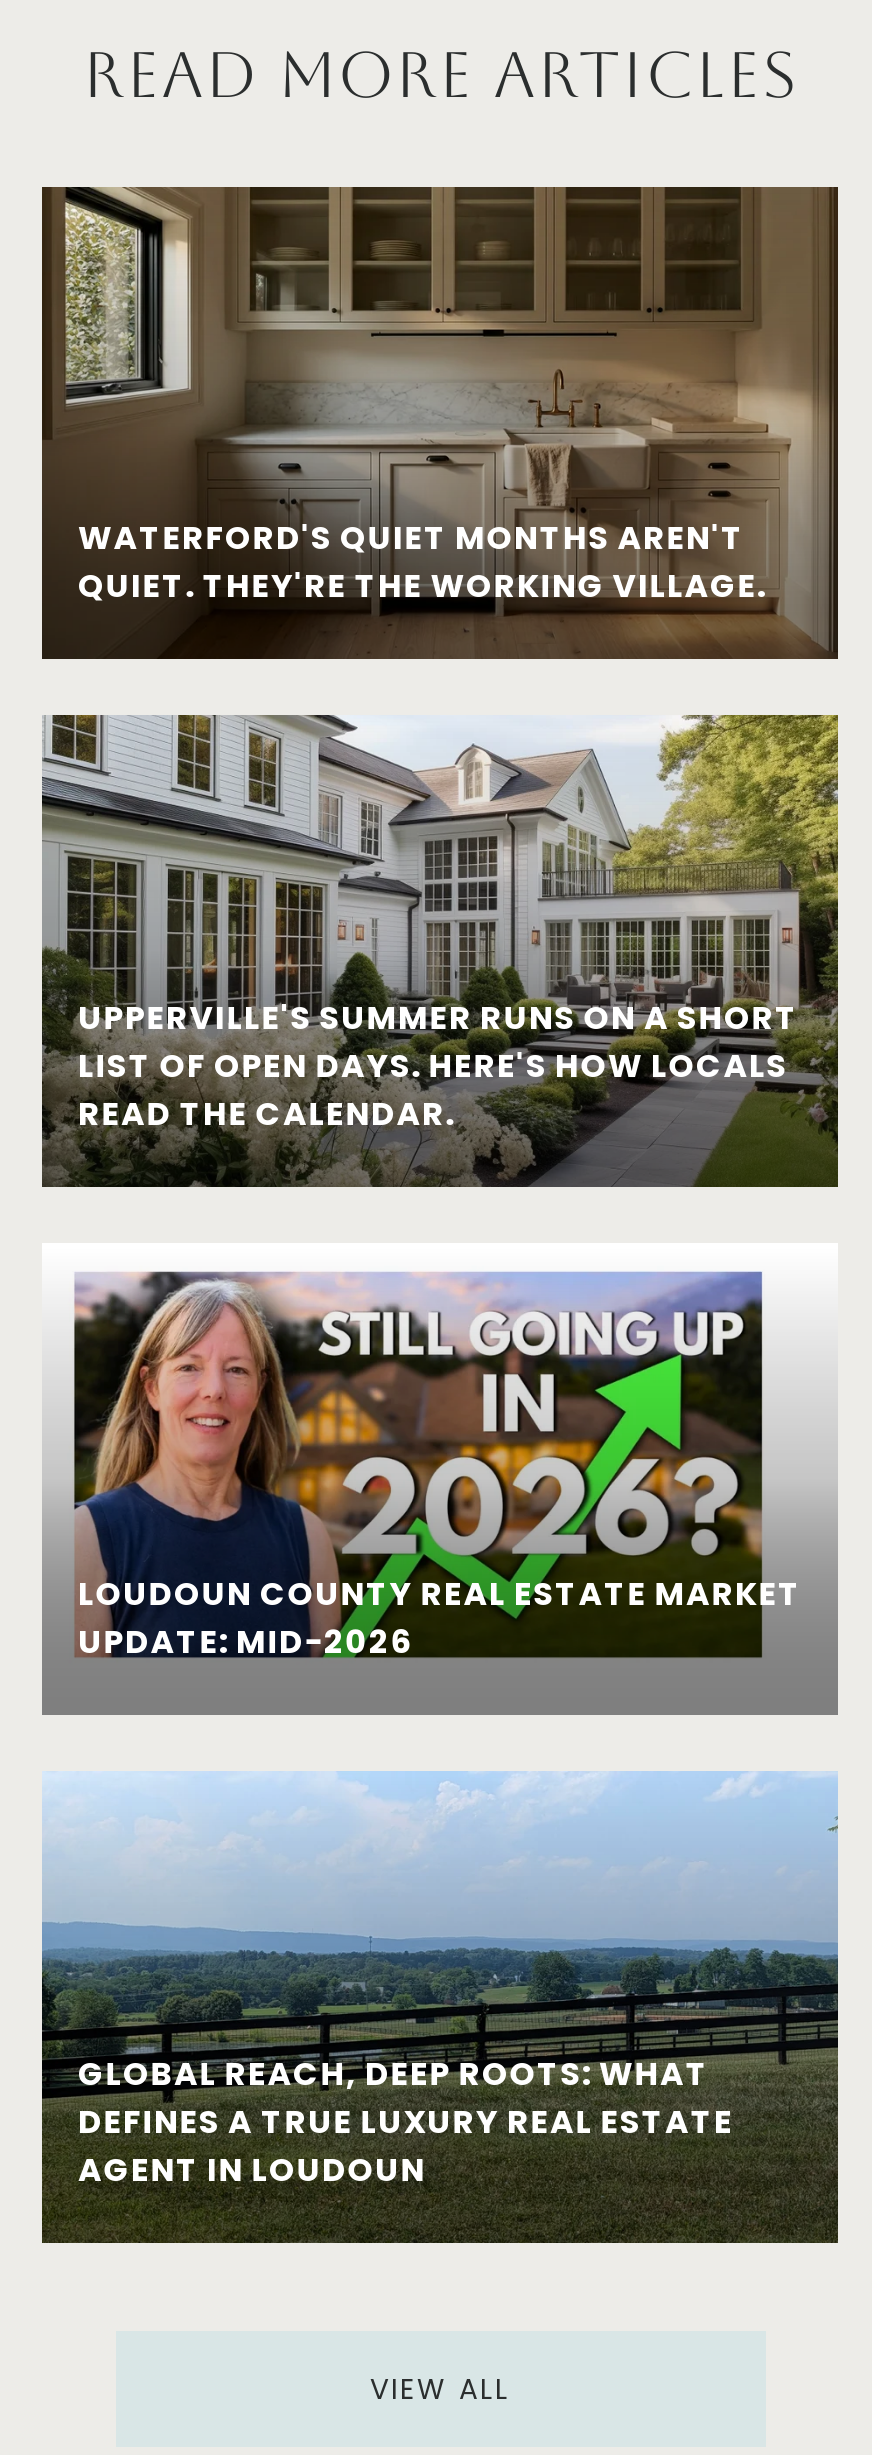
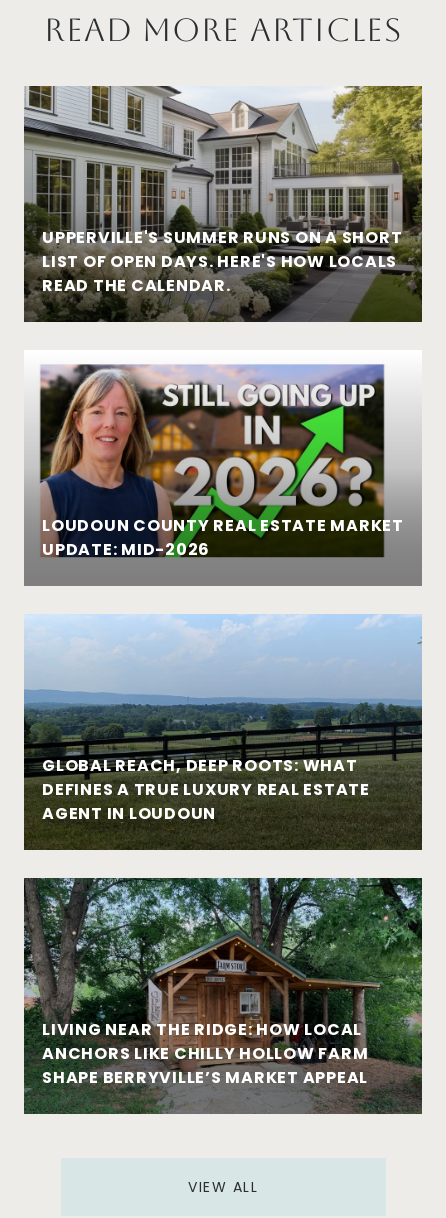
[40,185,840,659] [image] | WATERFORD'S QUIET MONTHS AREN'T | QUIET. THEY'RE THE WORKING VILLAGE. -> none
moved [38,711,842,2193] -> [22,84,424,825]: [image] | UPPERVILLE'S SUMMER RUNS ON A SHORT | LIST OF OPEN DAYS. HERE'S HOW LOCALS | ... | DEFINES A TRUE LUXURY REAL ESTATE | AGENT IN LOUDOUN
none -> [23,877,423,1114] [image] | LIVING NEAR THE RIDGE: HOW LOCAL | ANCHORS LIKE CHILLY HOLLOW FARM | SHAPE BERRYVILLE’S MARKET APPEAL

